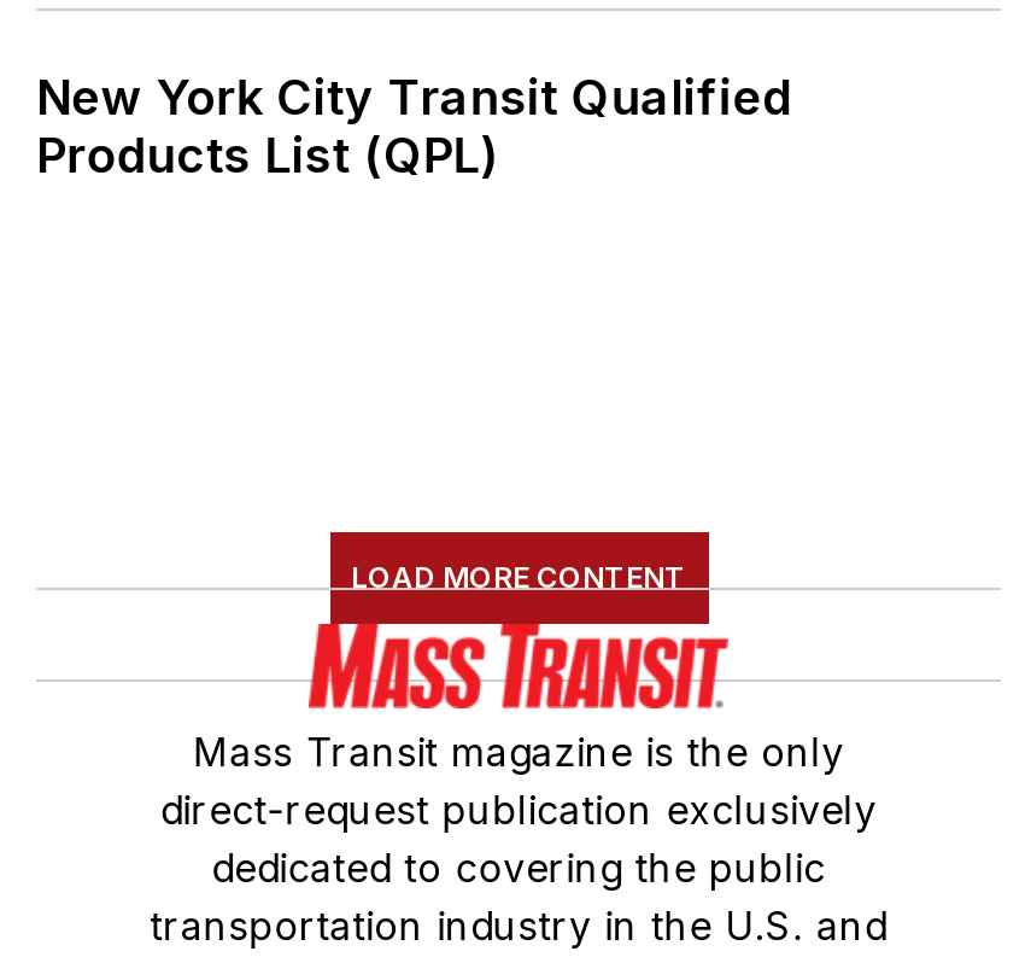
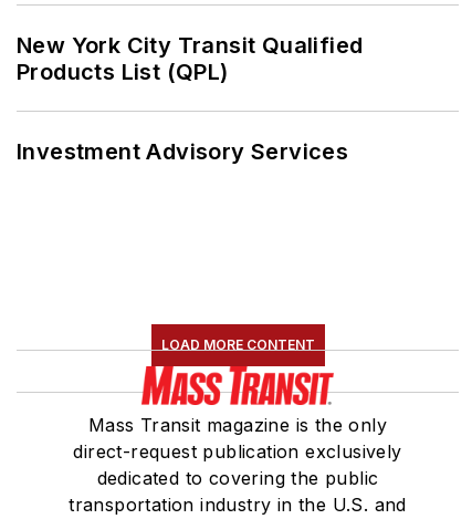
none -> [17,139,348,165] Investment Advisory Services

